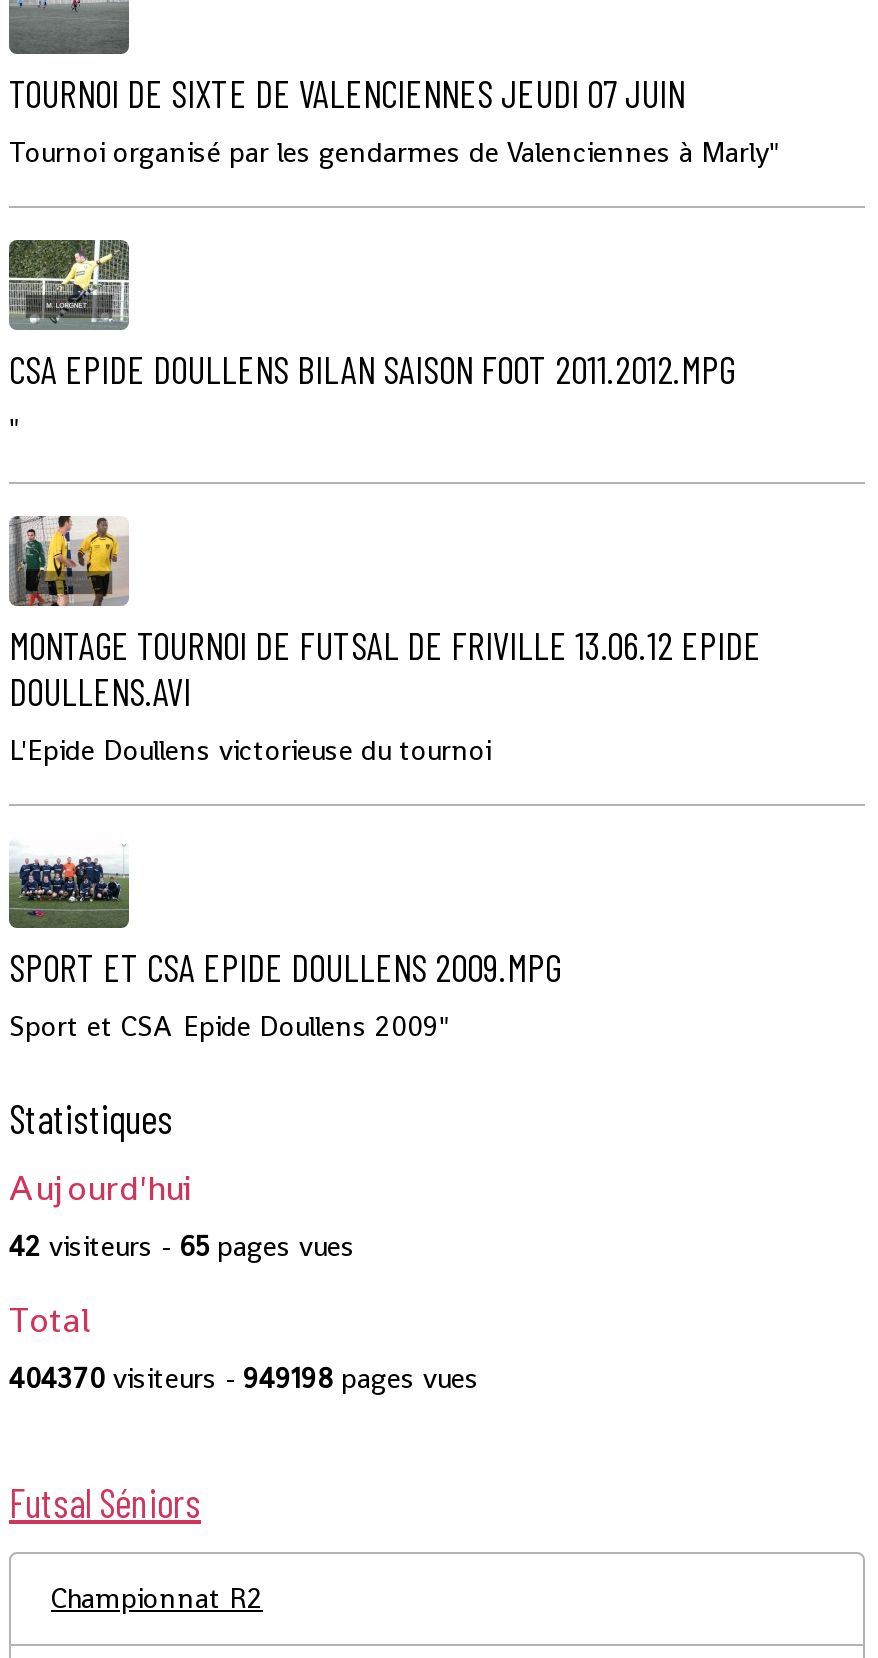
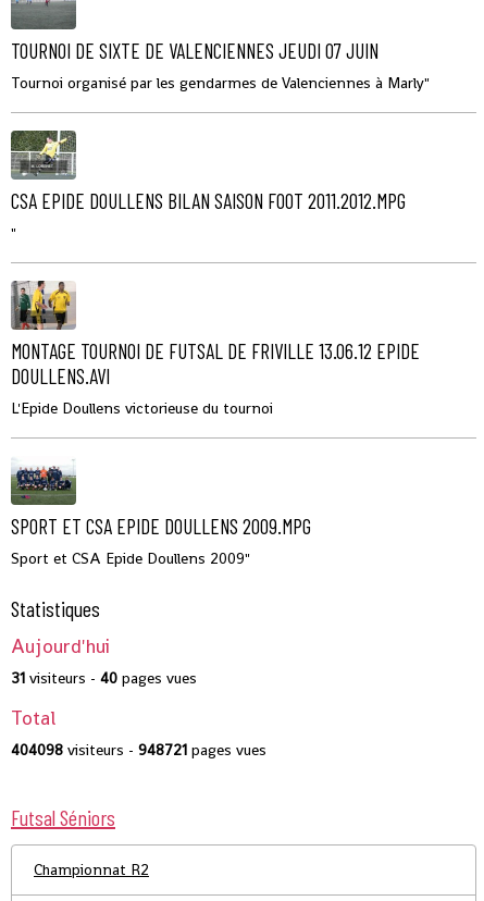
[9,1228,355,1264] 42 visiteurs - 65 pages vues -> [11,668,197,688] 31 visiteurs - 40 pages vues
[9,1360,479,1396] 404370 visiteurs - 949198 pages vues -> [11,740,266,760] 404098 visiteurs - 948721 pages vues

